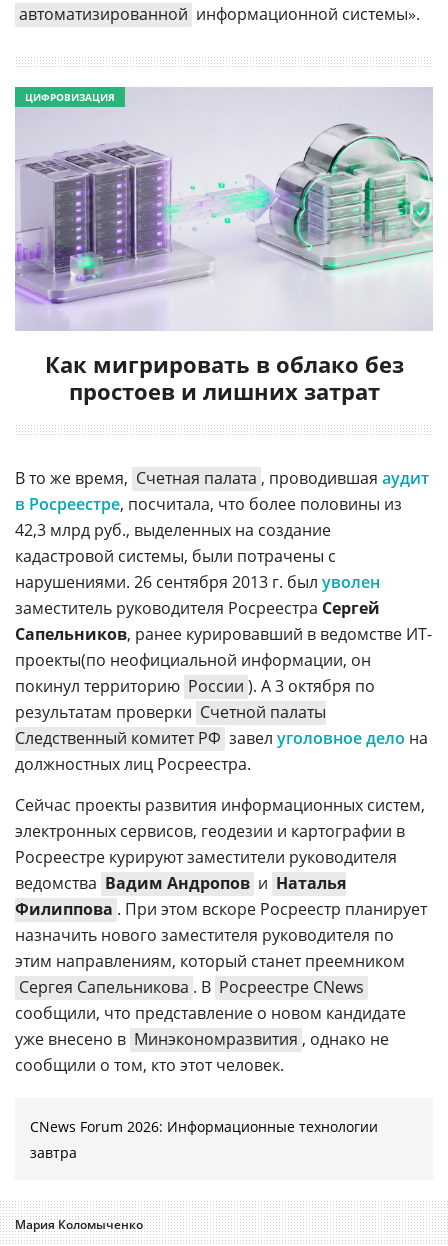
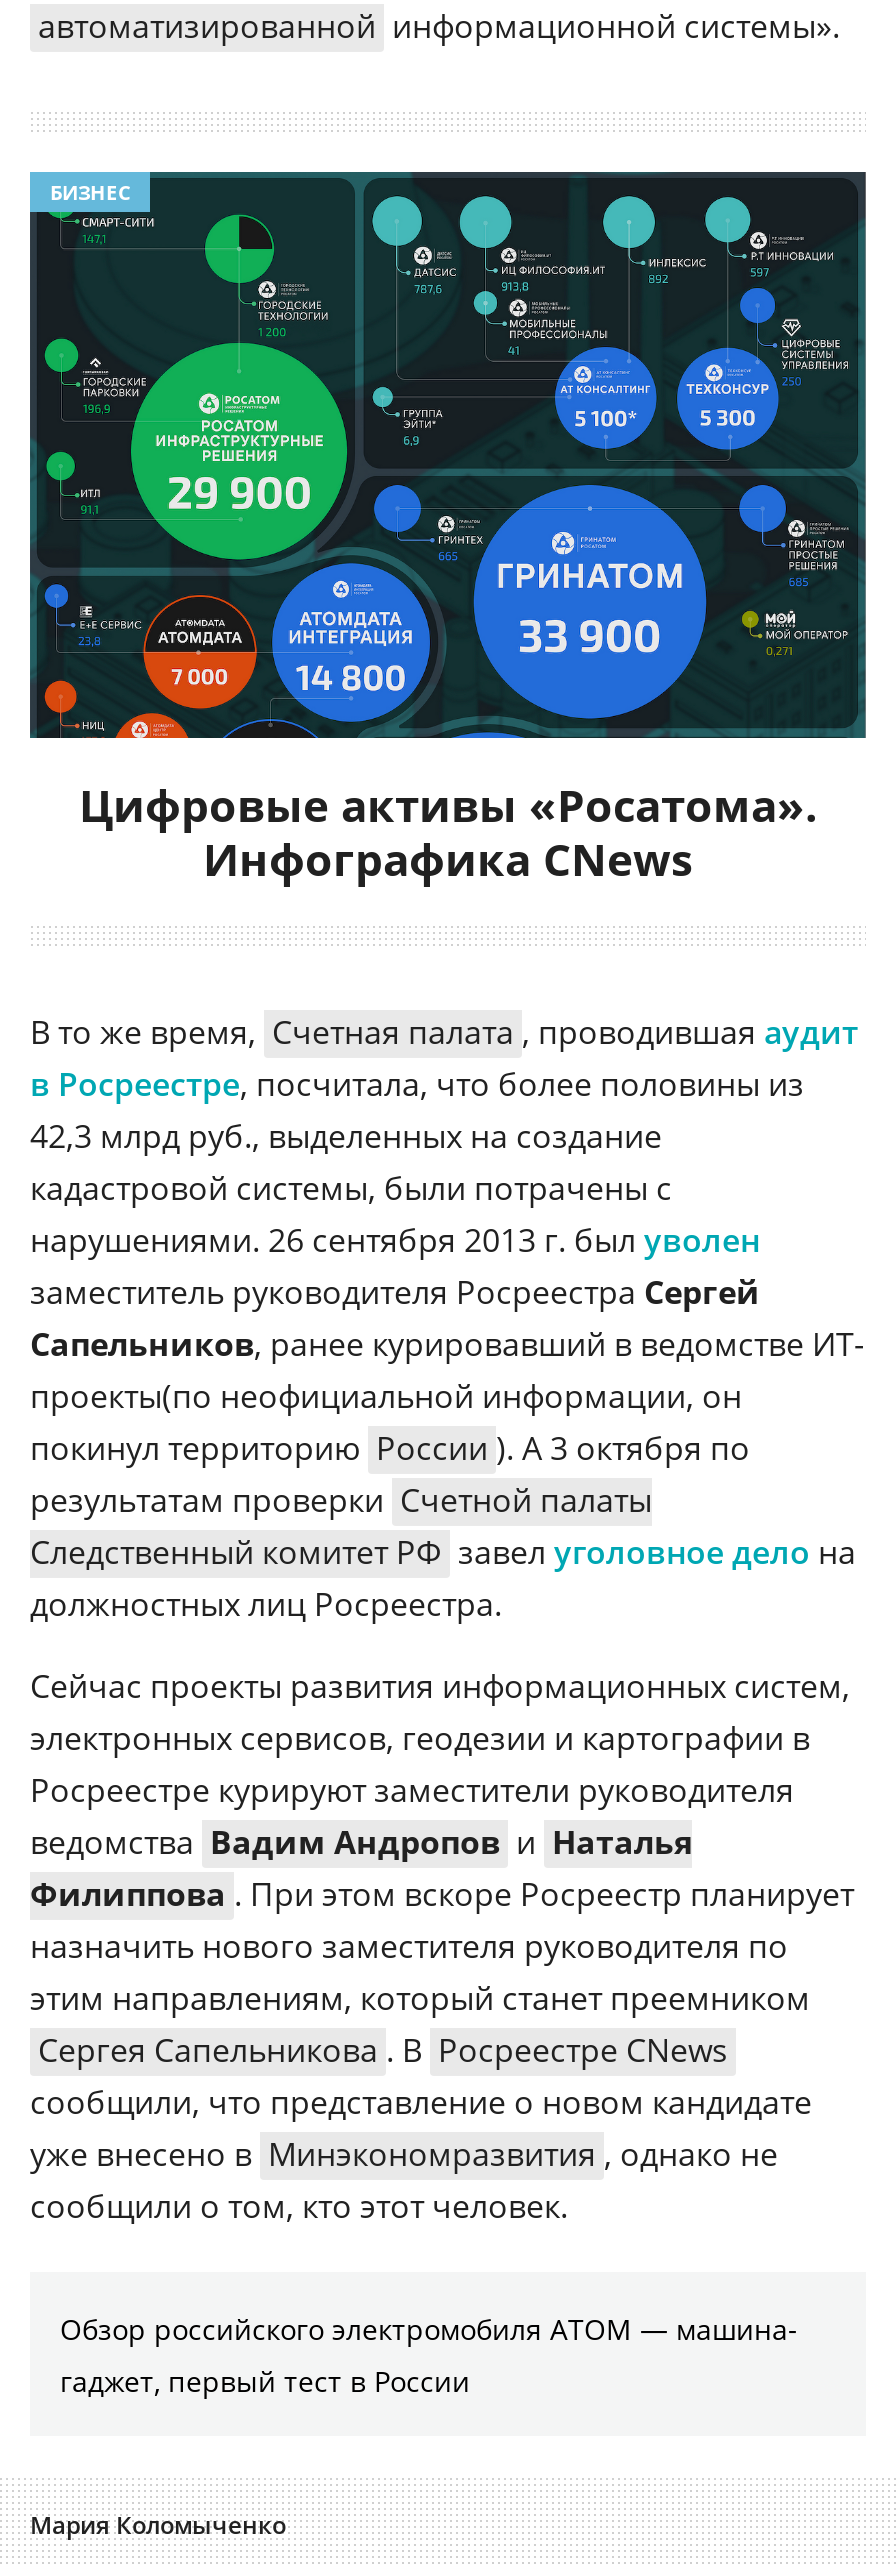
[14,86,434,331] [image] | ЦИФРОВИЗАЦИЯ -> [28,170,868,740] [image] | БИЗНЕС
[44,348,403,405] Как мигрировать в облако без | простоев и лишних затрат -> [79,774,817,888] Цифровые активы «Росатома». | Инфографика CNews
[30,1116,378,1161] CNews Forum 2026: Информационные технологии | завтра -> [60,2310,798,2400] Обзор российского электромобиля АТОМ — машина- | гаджет, первый тест в России

